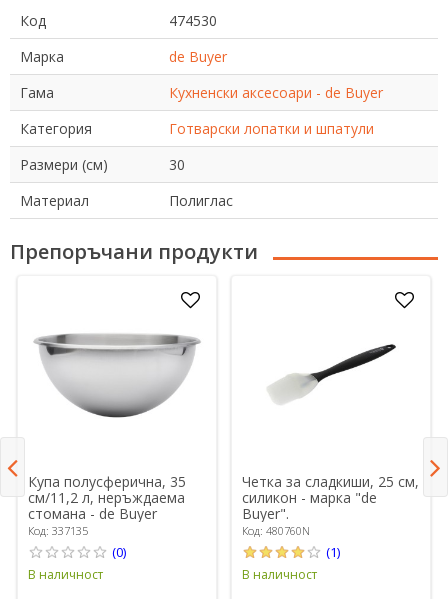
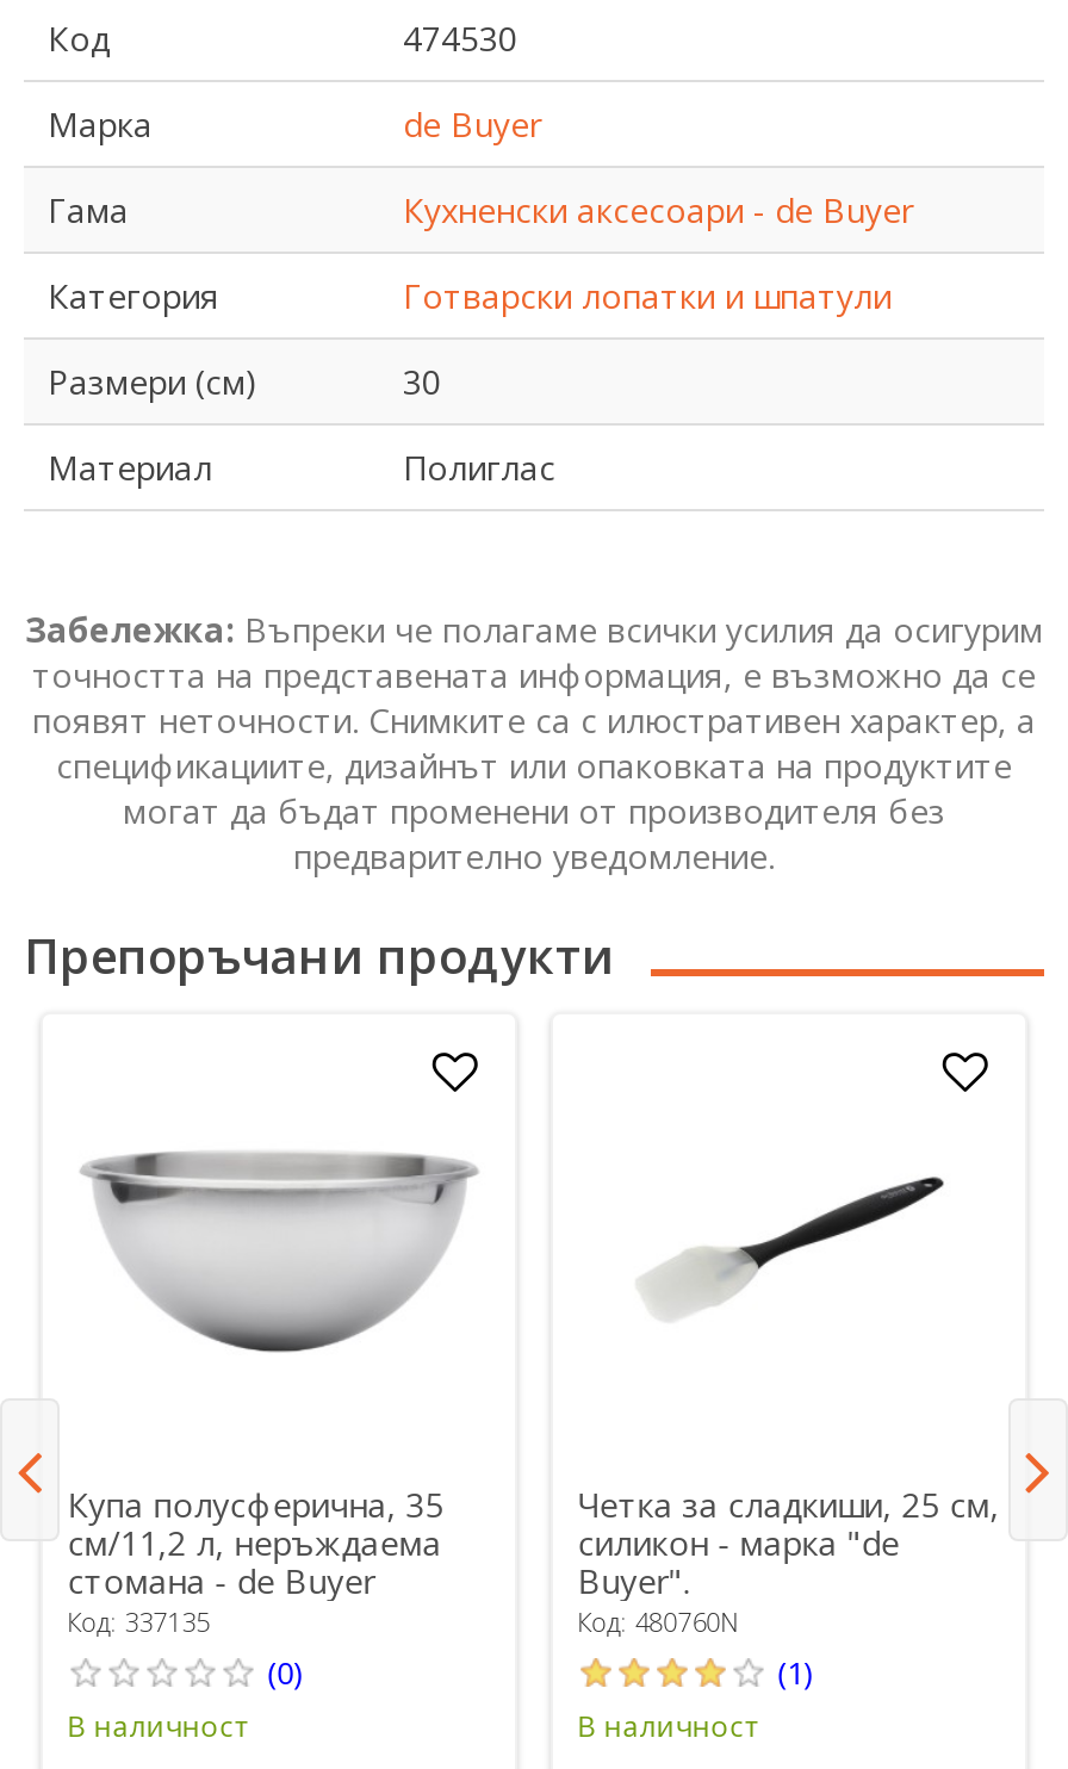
none -> [25,606,1043,878] Забележка: Въпреки че полагаме всички усилия да осигурим | точността на представената информация, е възможно да се | появят неточности. Снимките са с илюстративен характер, а | спецификациите, дизайнът или опаковката на продуктите | могат да бъдат променени от производителя без | предварително уведомление.

